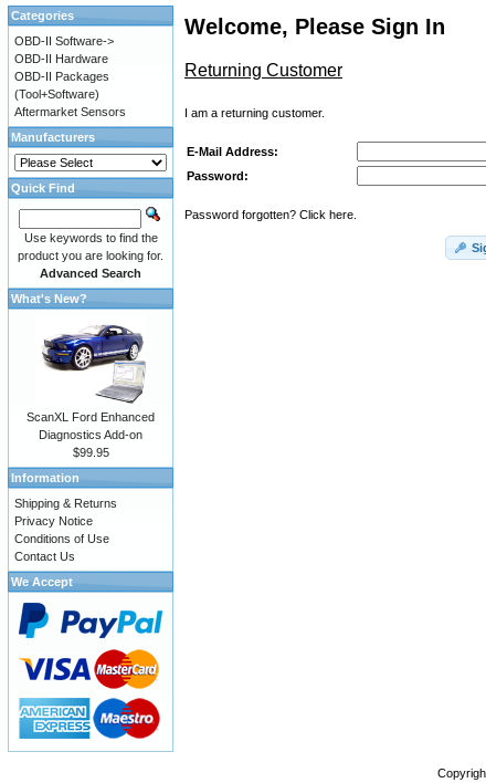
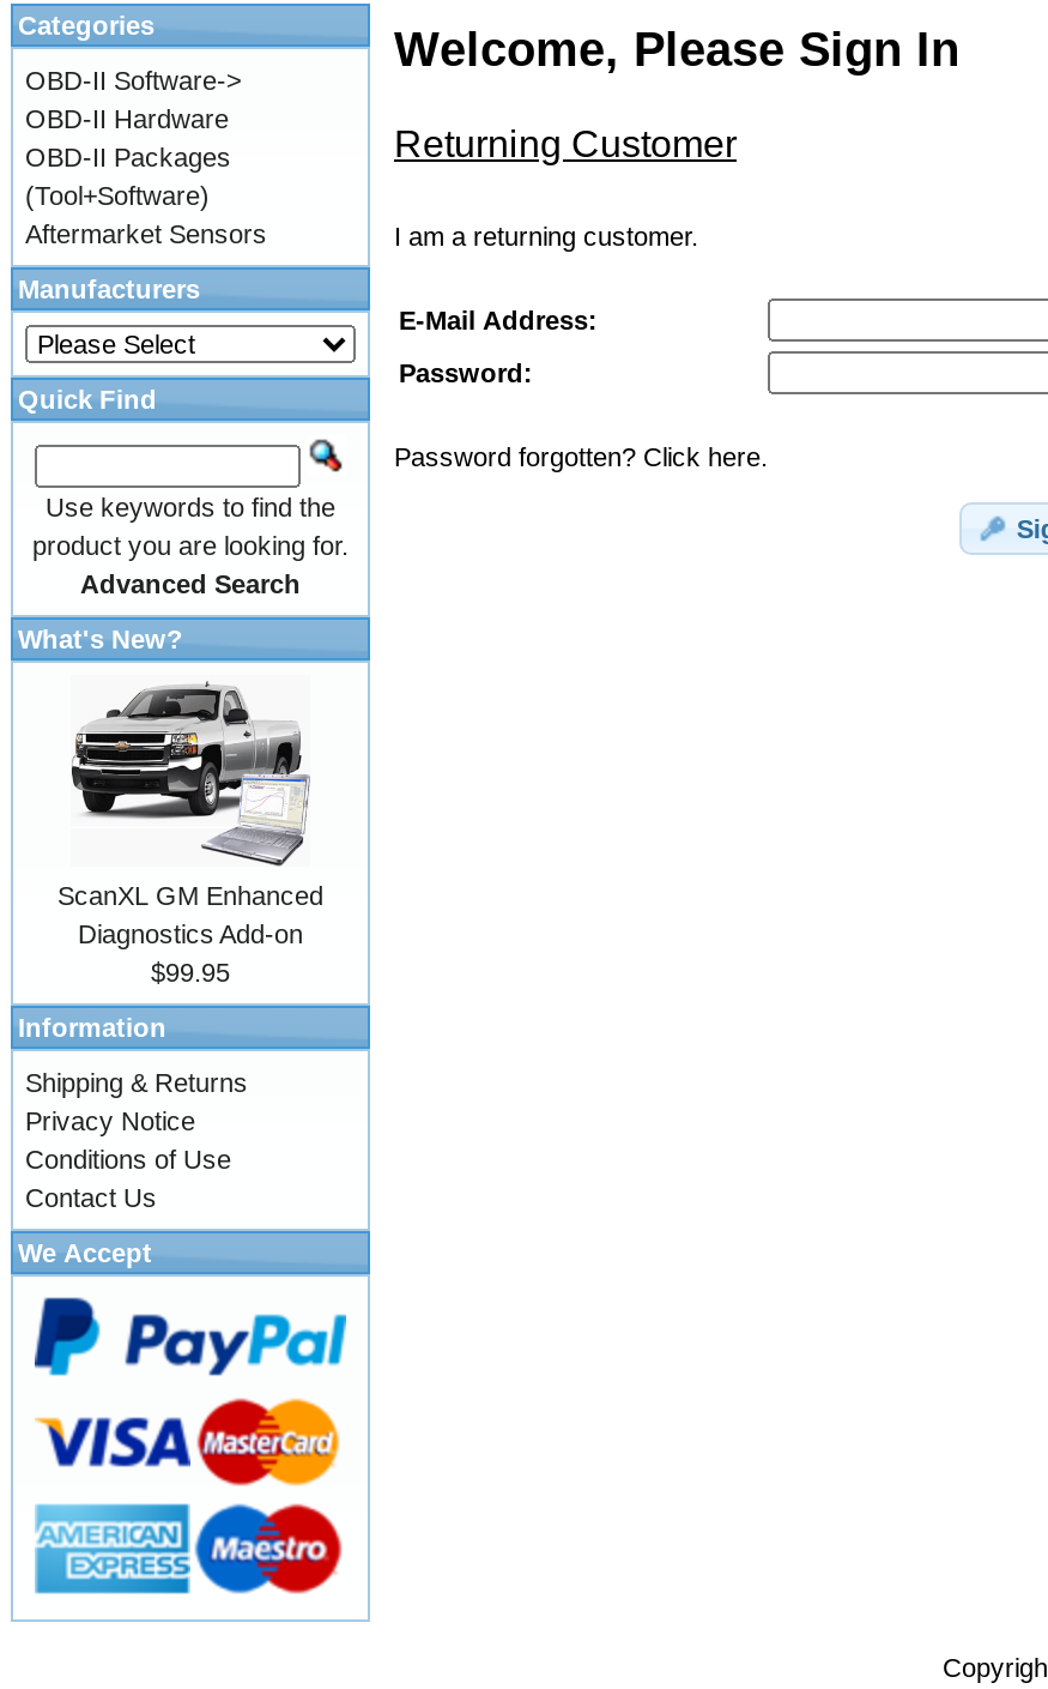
[27,320,155,424] [image] | ScanXL Ford Enhanced -> [57,680,323,910] [image] | ScanXL GM Enhanced

